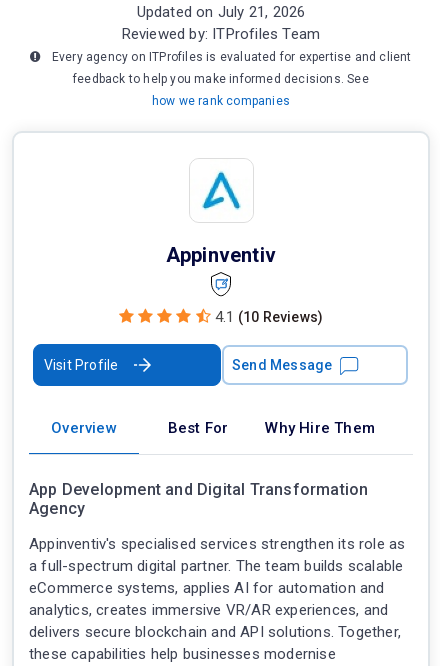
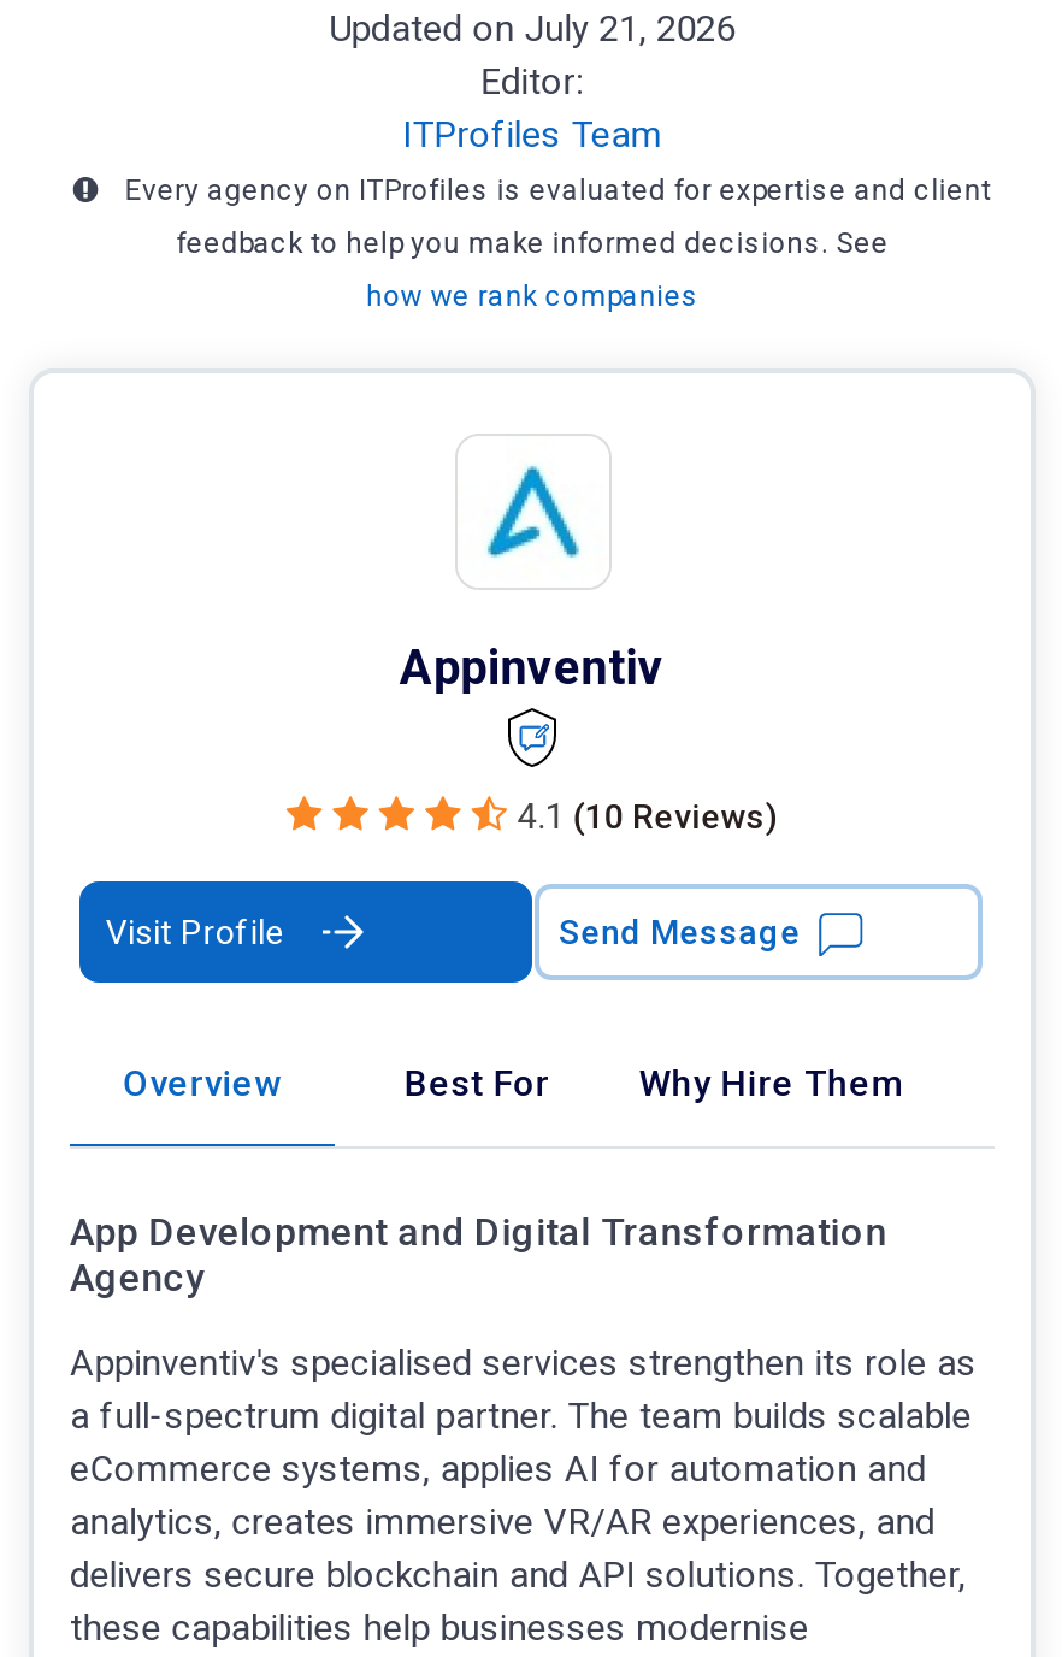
[122,25,320,43] Reviewed by: ITProfiles Team -> [402,60,662,157] Editor: | ITProfiles Team

